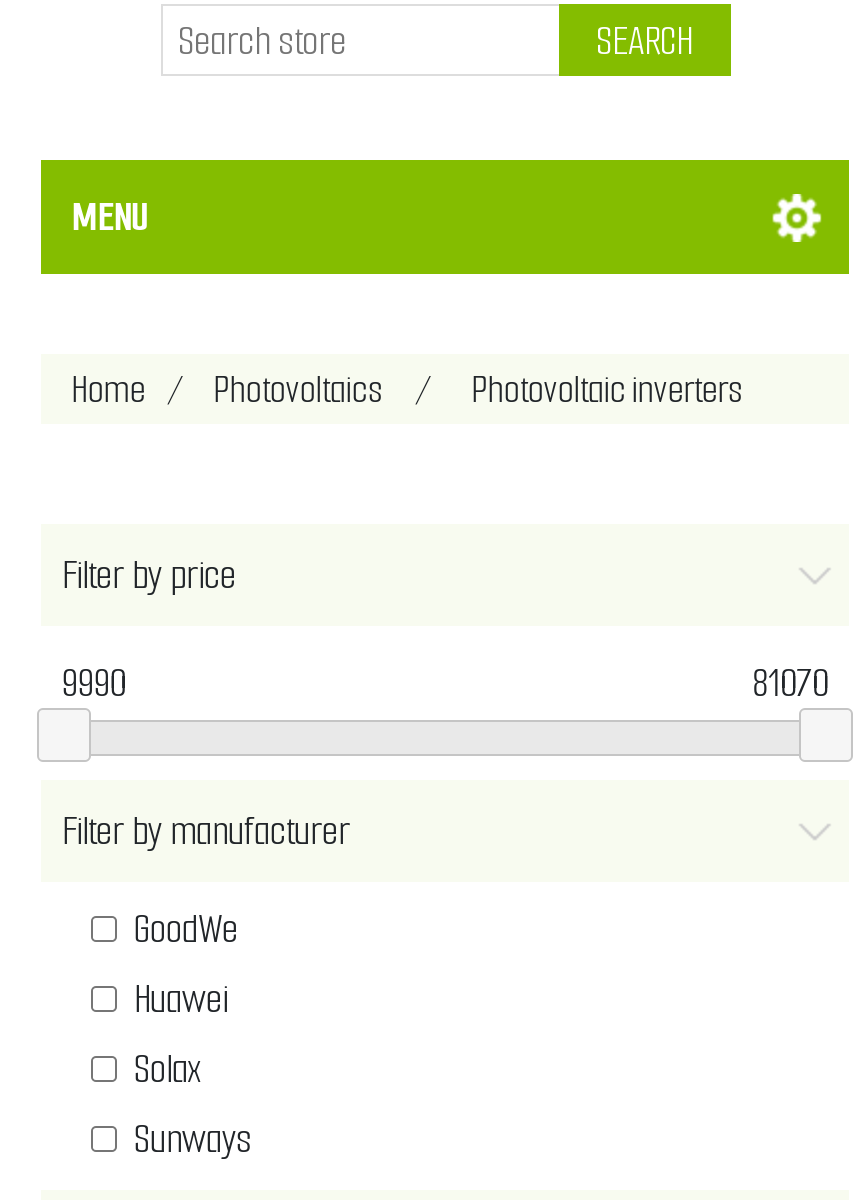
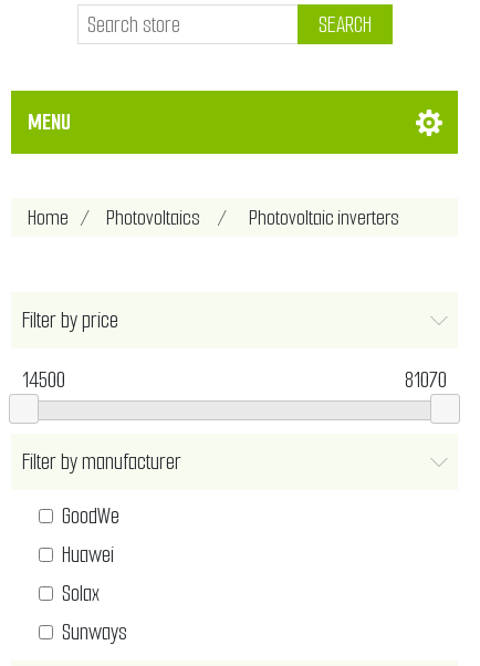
[62,656,126,710] 9990 -> [23,365,66,395] 14500

